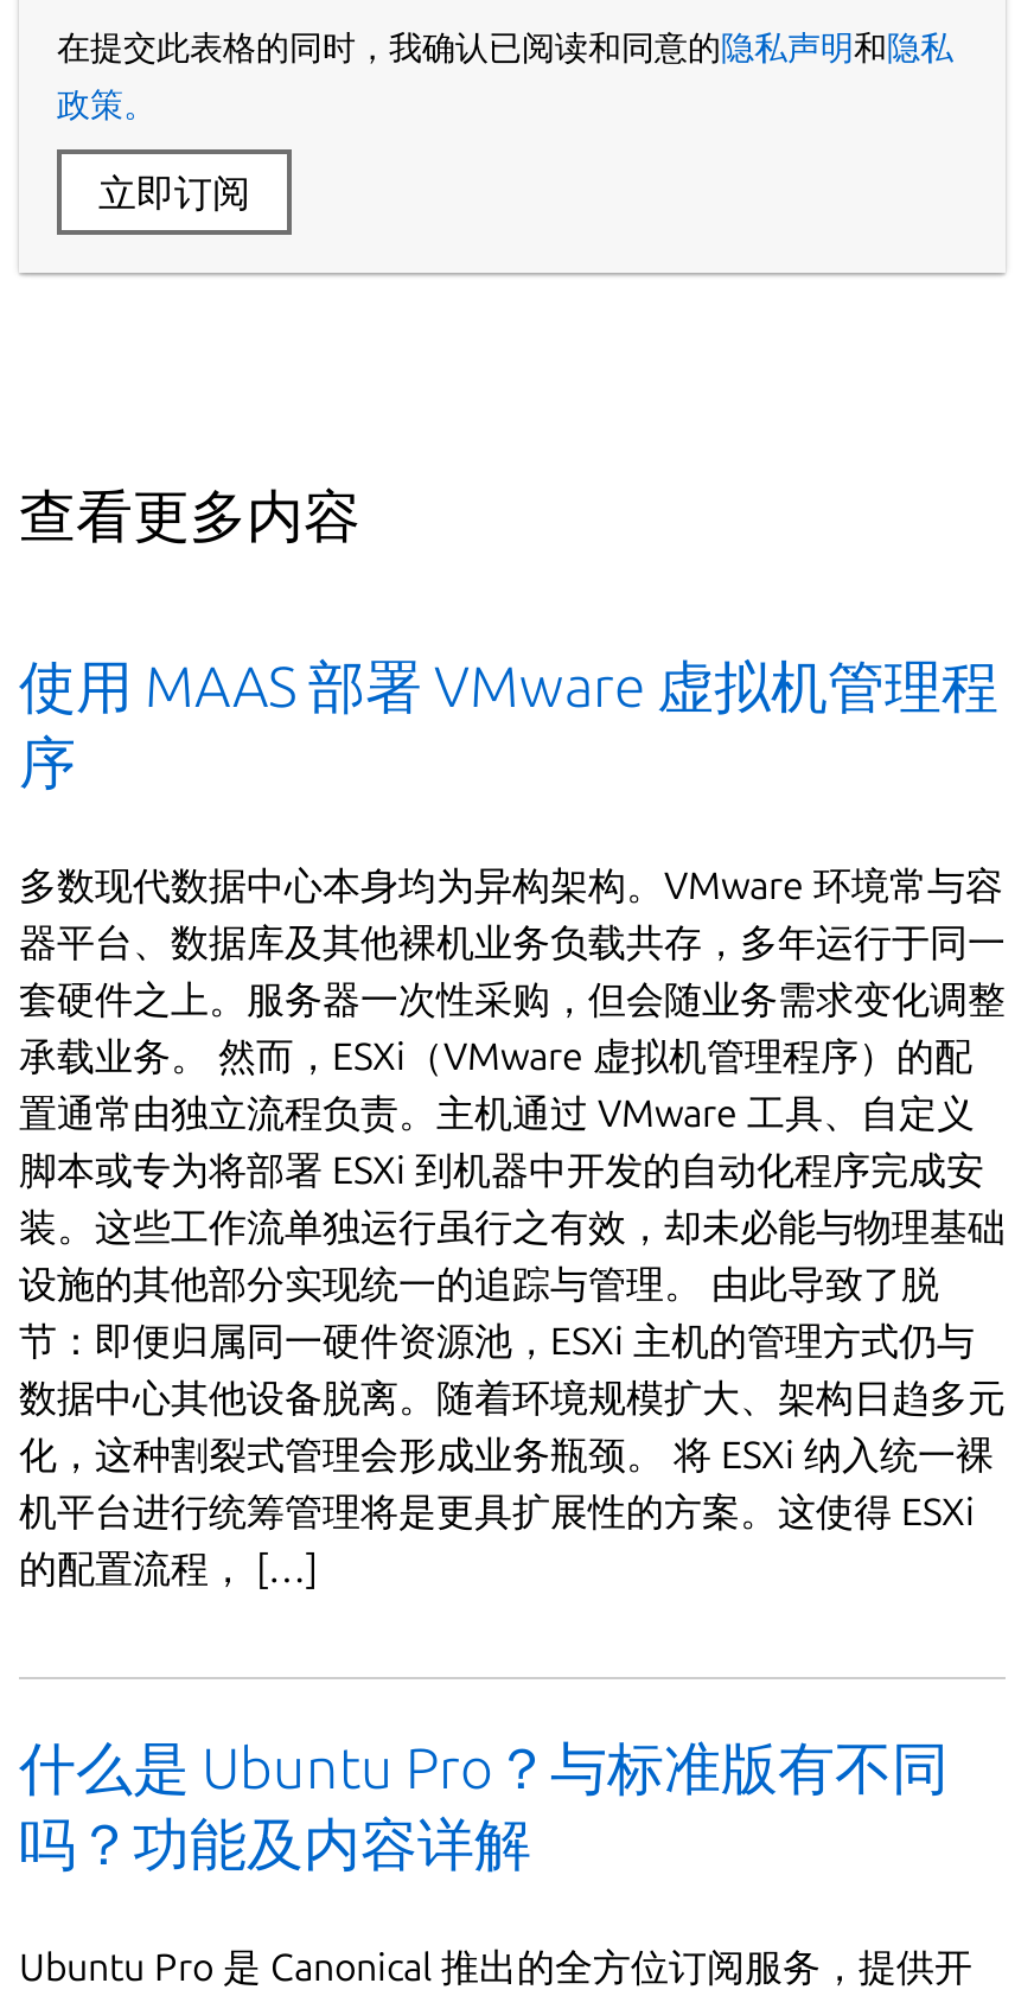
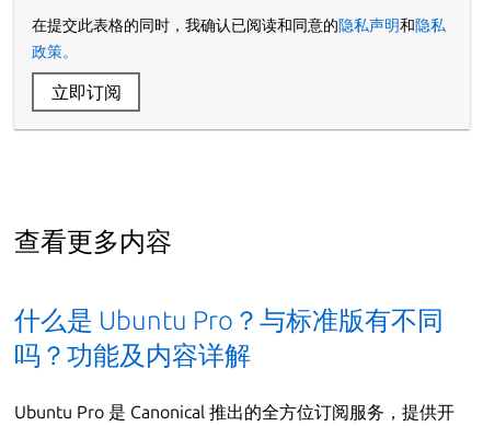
[19,654,1006,1588] 使用 MAAS 部署 VMware 虚拟机管理程 | 序 | 多数现代数据中心本身均为异构架构。VMware 环境常与容 | 器平台、数据库及其他裸机业务负载共存，多年运行于同一 | 套硬件之上。服务器一次性采购，但会随业务需求变化调整 | 承载业务。 然而，ESXi（VMware 虚拟机管理程序）的配 | 置通常由独立流程负责。主机通过 VMware 工具、自定义 | 脚本或专为将部署 ESXi 到机器中开发的自动化程序完成安 | 装。这些工作流单独运行虽行之有效，却未必能与物理基础 | 设施的其他部分实现统一的追踪与管理。 由此导致了脱 | 节：即便归属同一硬件资源池，ESXi 主机的管理方式仍与 | 数据中心其他设备脱离。随着环境规模扩大、架构日趋多元 | 化，这种割裂式管理会形成业务瓶颈。 将 ESXi 纳入统一裸 | 机平台进行统筹管理将是更具扩展性的方案。这使得 ESXi | 的配置流程， […] -> none

